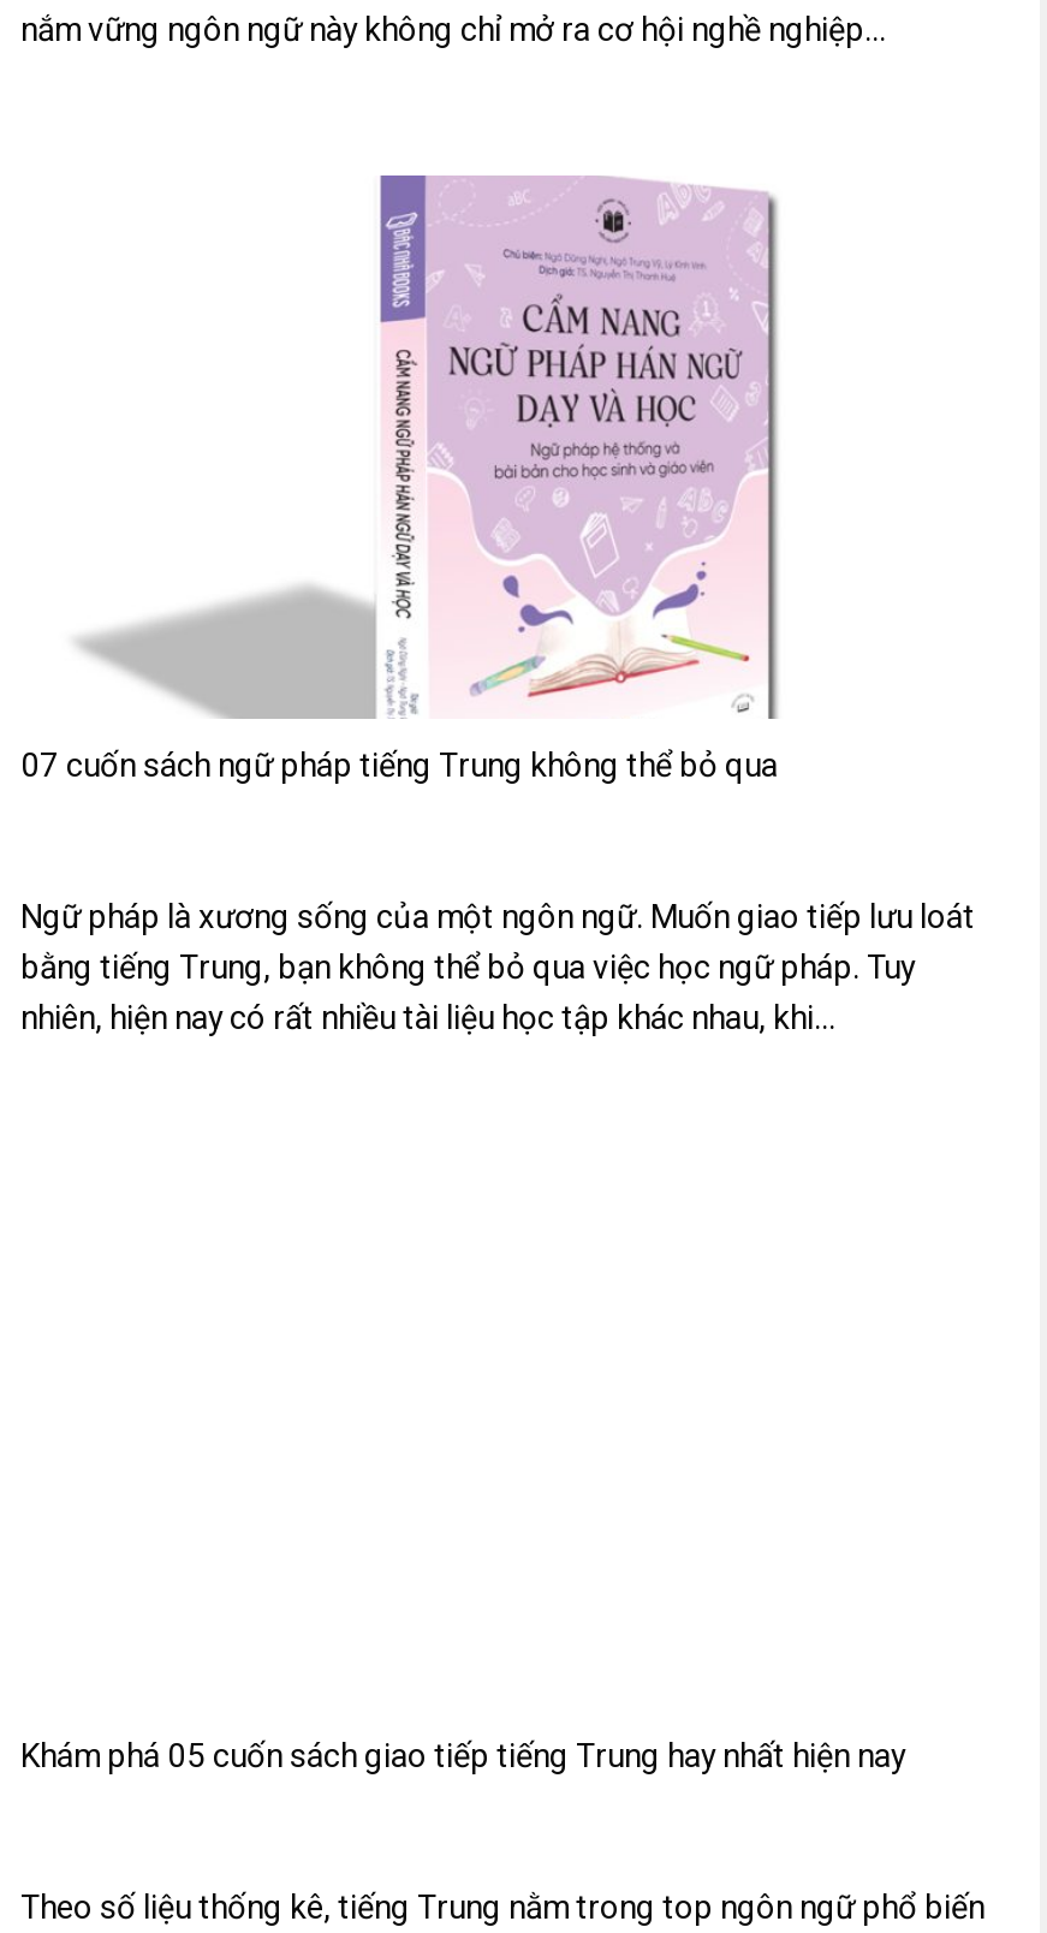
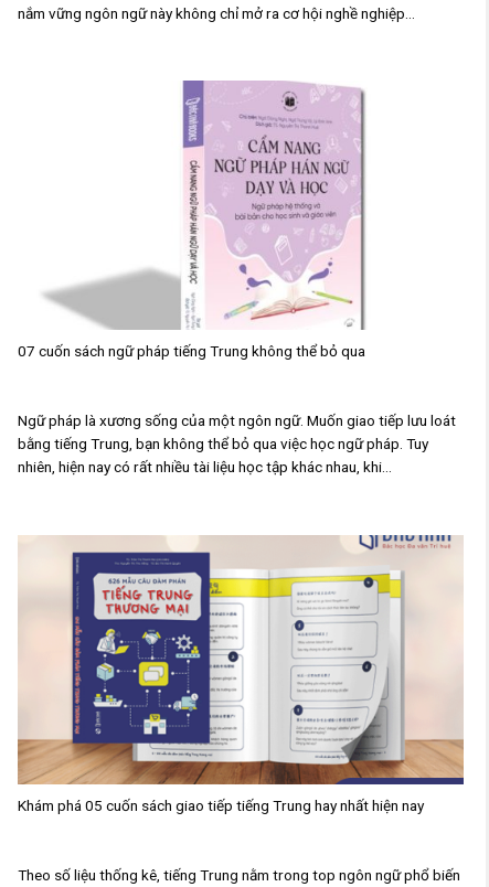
none -> [17,534,465,786] [image]

